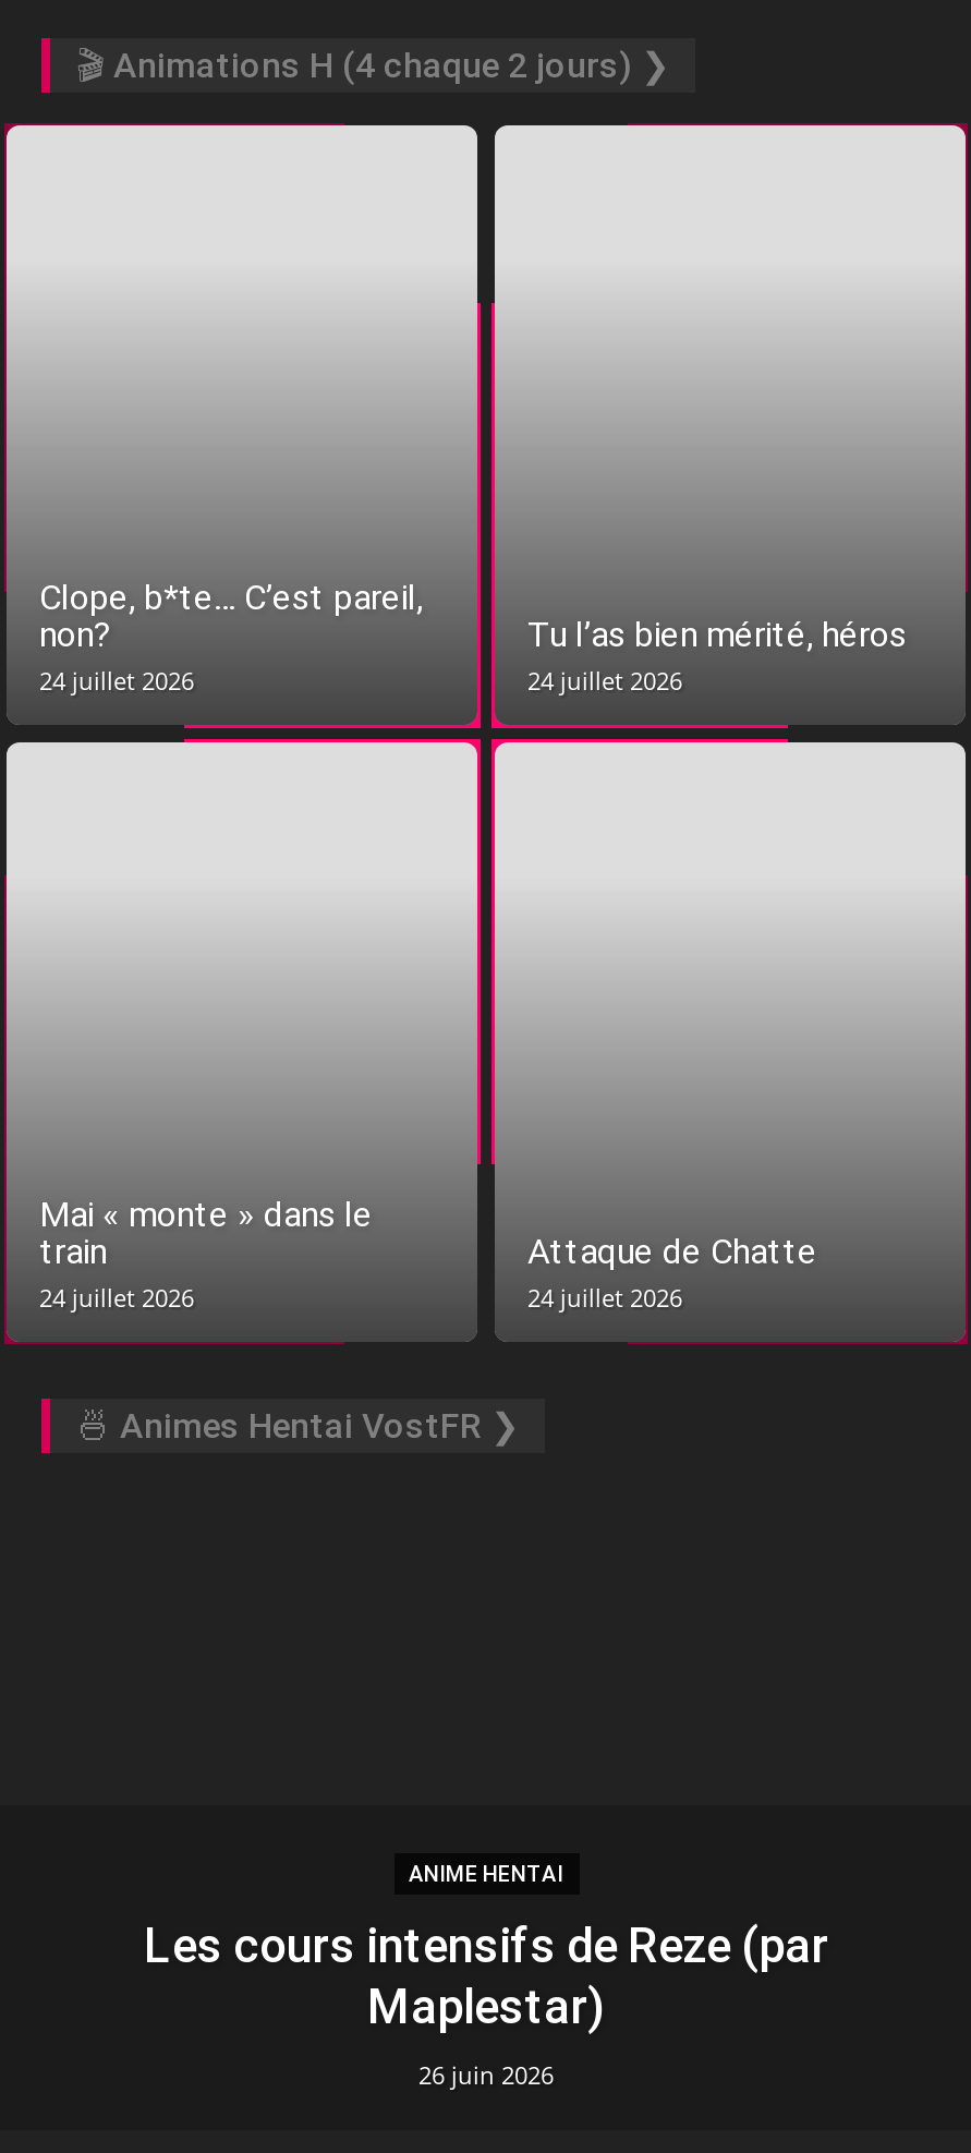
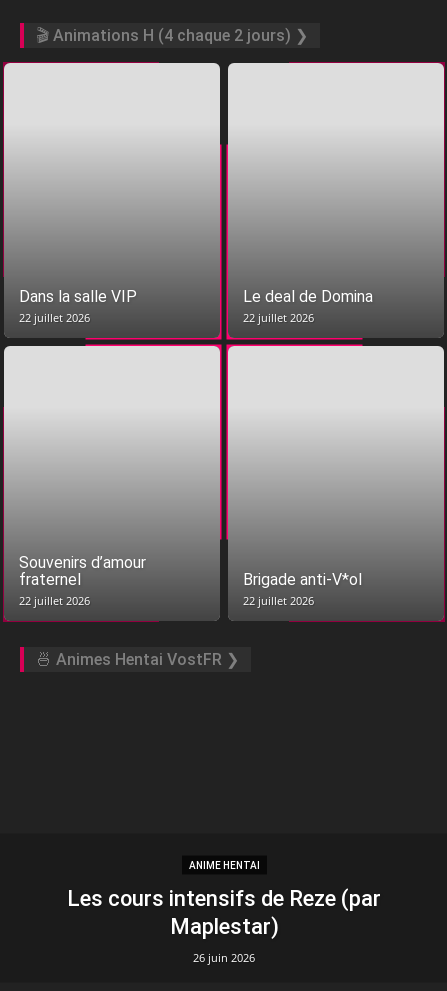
[39,577,423,697] Clope, b*te… C’est pareil, | non? | 24 juillet 2026 -> [19,287,137,325] Dans la salle VIP | 22 juillet 2026
[527,614,907,697] Tu l’as bien mérité, héros | 24 juillet 2026 -> [243,287,373,325] Le deal de Domina | 22 juillet 2026
[39,1194,373,1314] Mai « monte » dans le | train | 24 juillet 2026 -> [19,553,146,608] Souvenirs d’amour | fraternel | 22 juillet 2026
[527,1231,817,1314] Attaque de Chatte | 24 juillet 2026 -> [243,570,362,608] Brigade anti-V*ol | 22 juillet 2026

